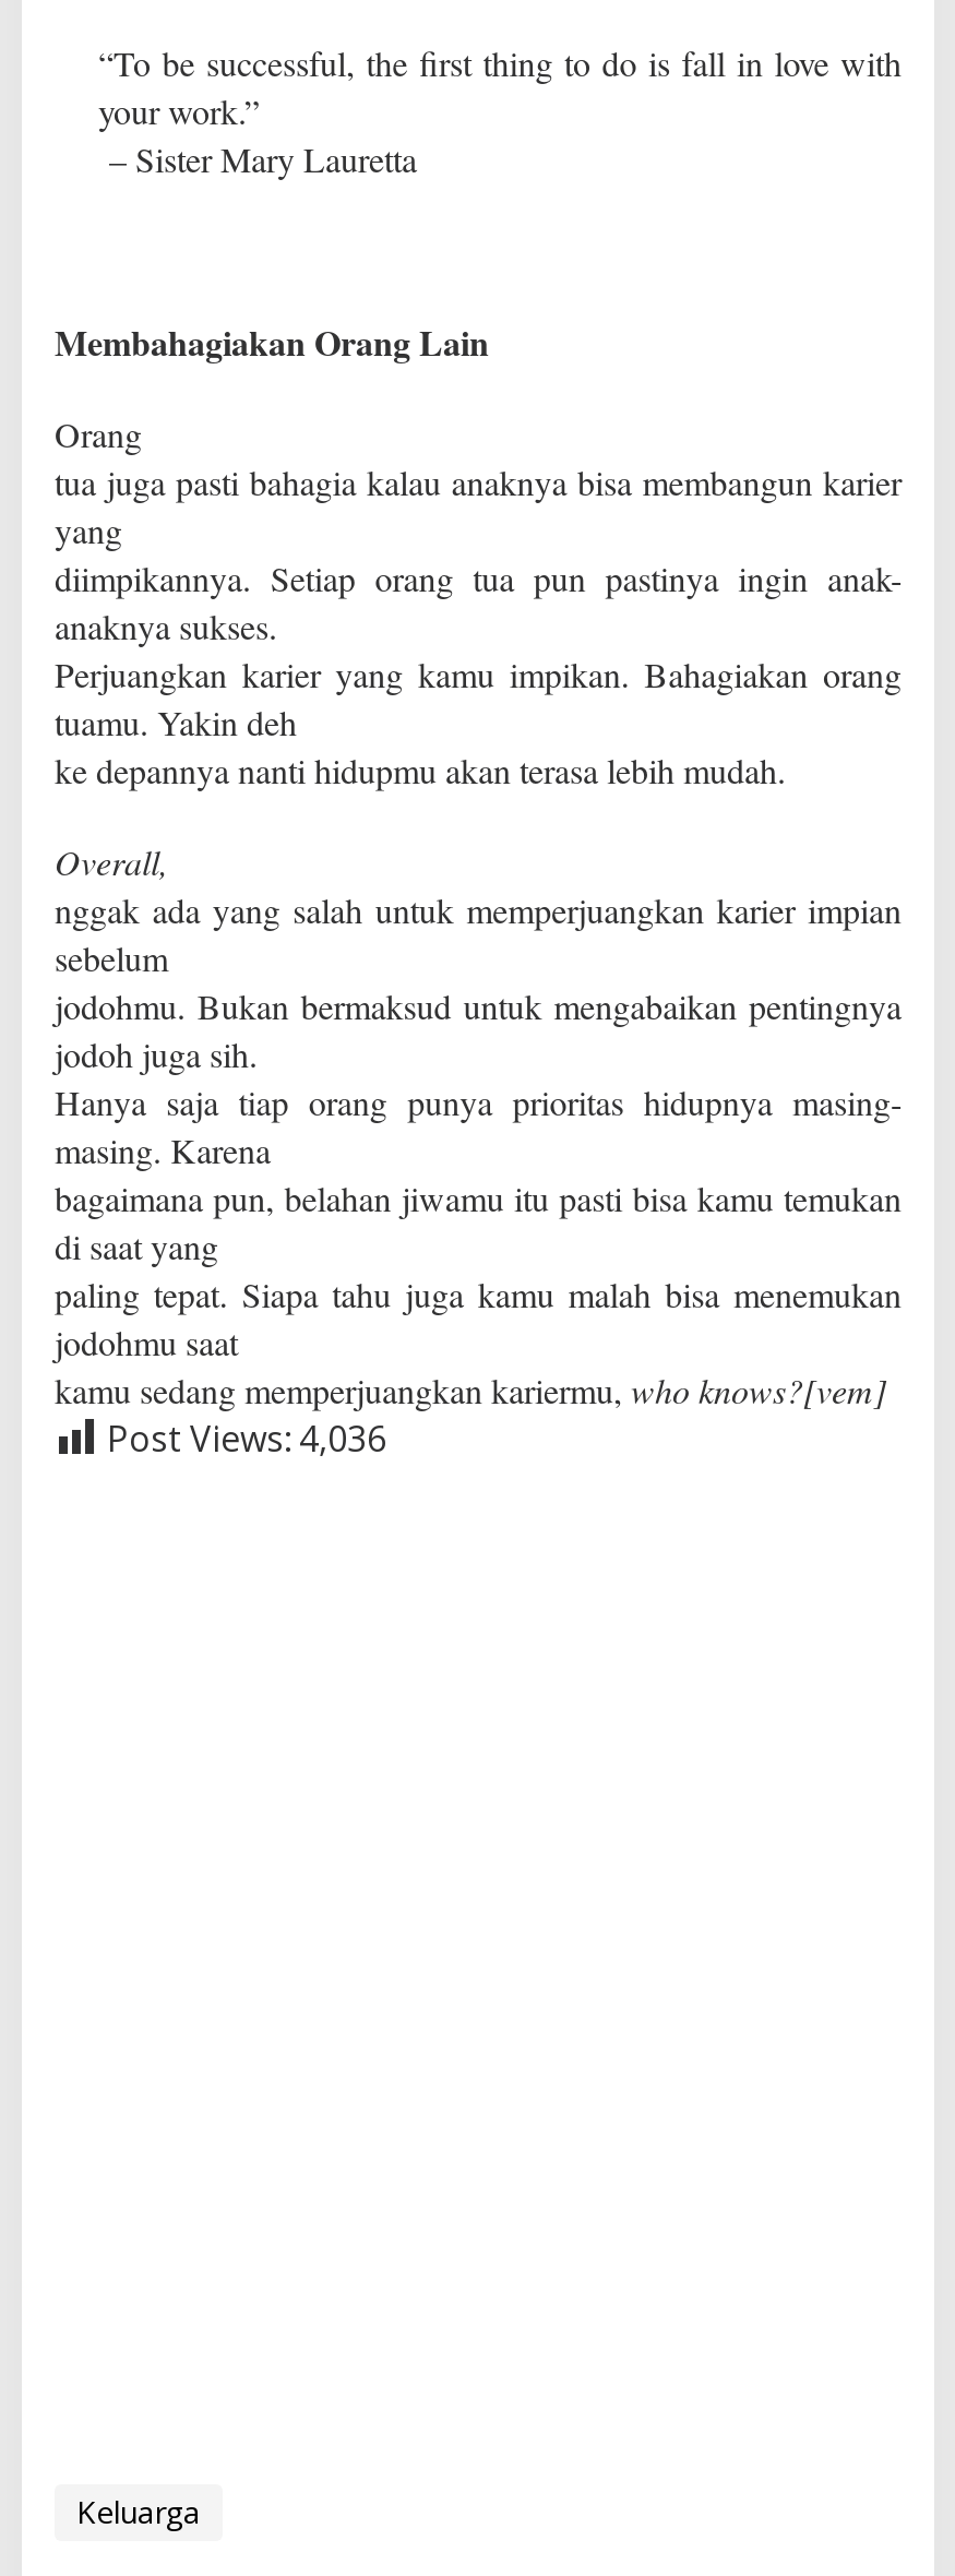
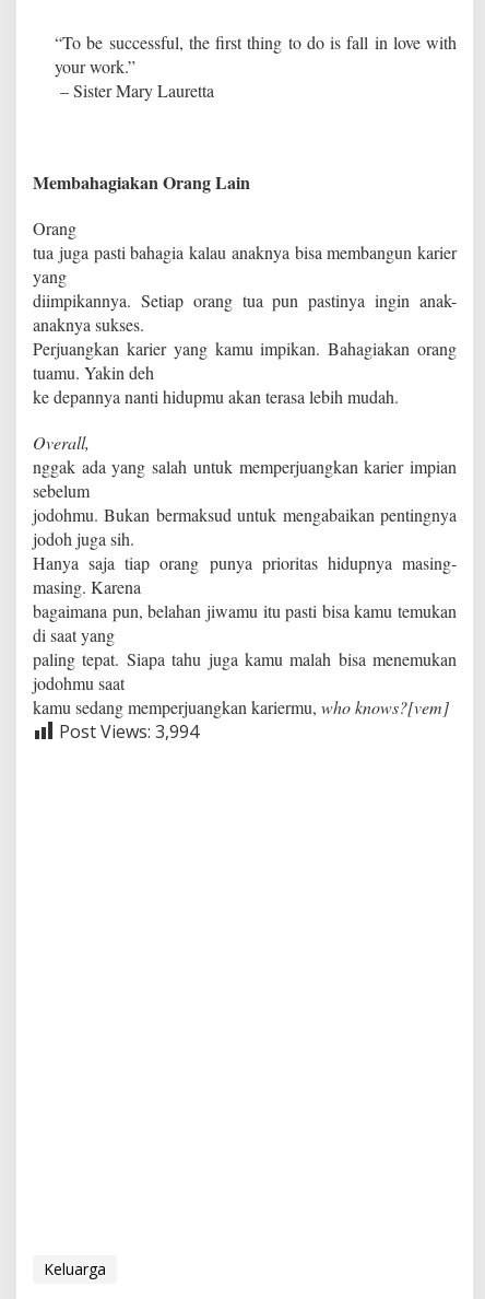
[107,1414,386,1462] Post Views: 4,036 -> [59,719,199,743] Post Views: 3,994

